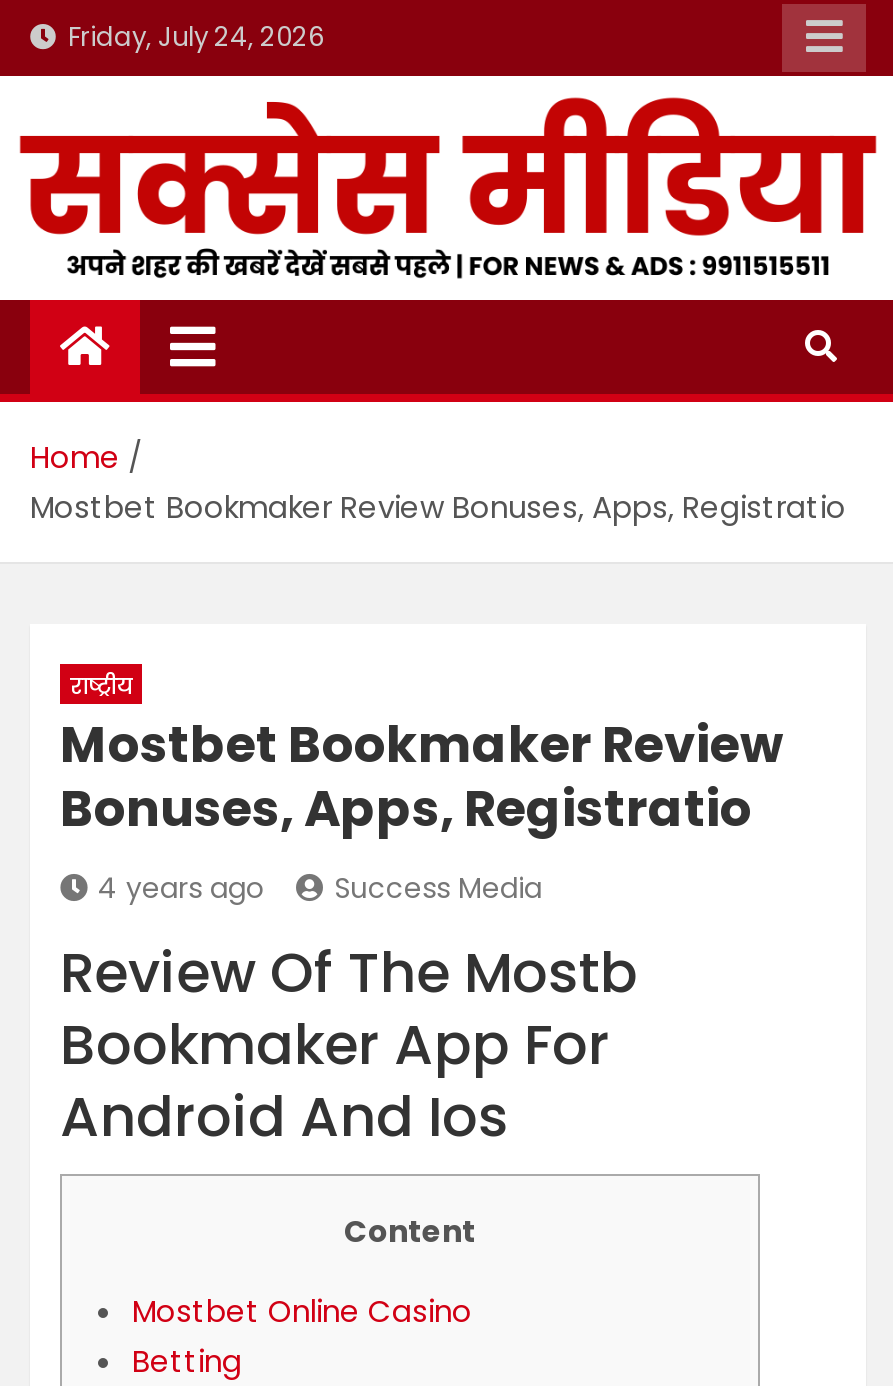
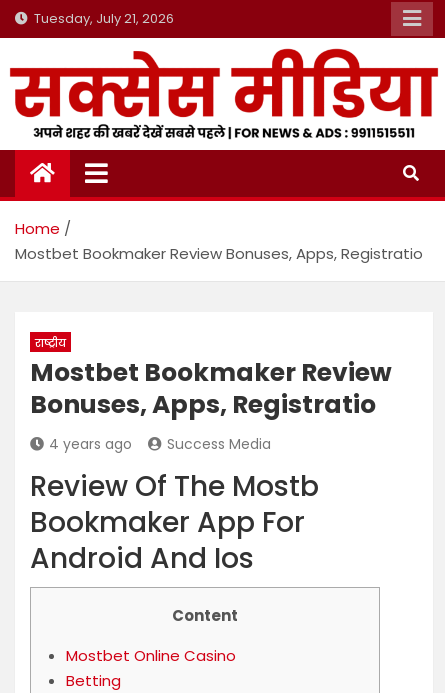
[56,18,324,56] Friday, July 24, 2026 -> [28,9,174,28] Tuesday, July 21, 2026

